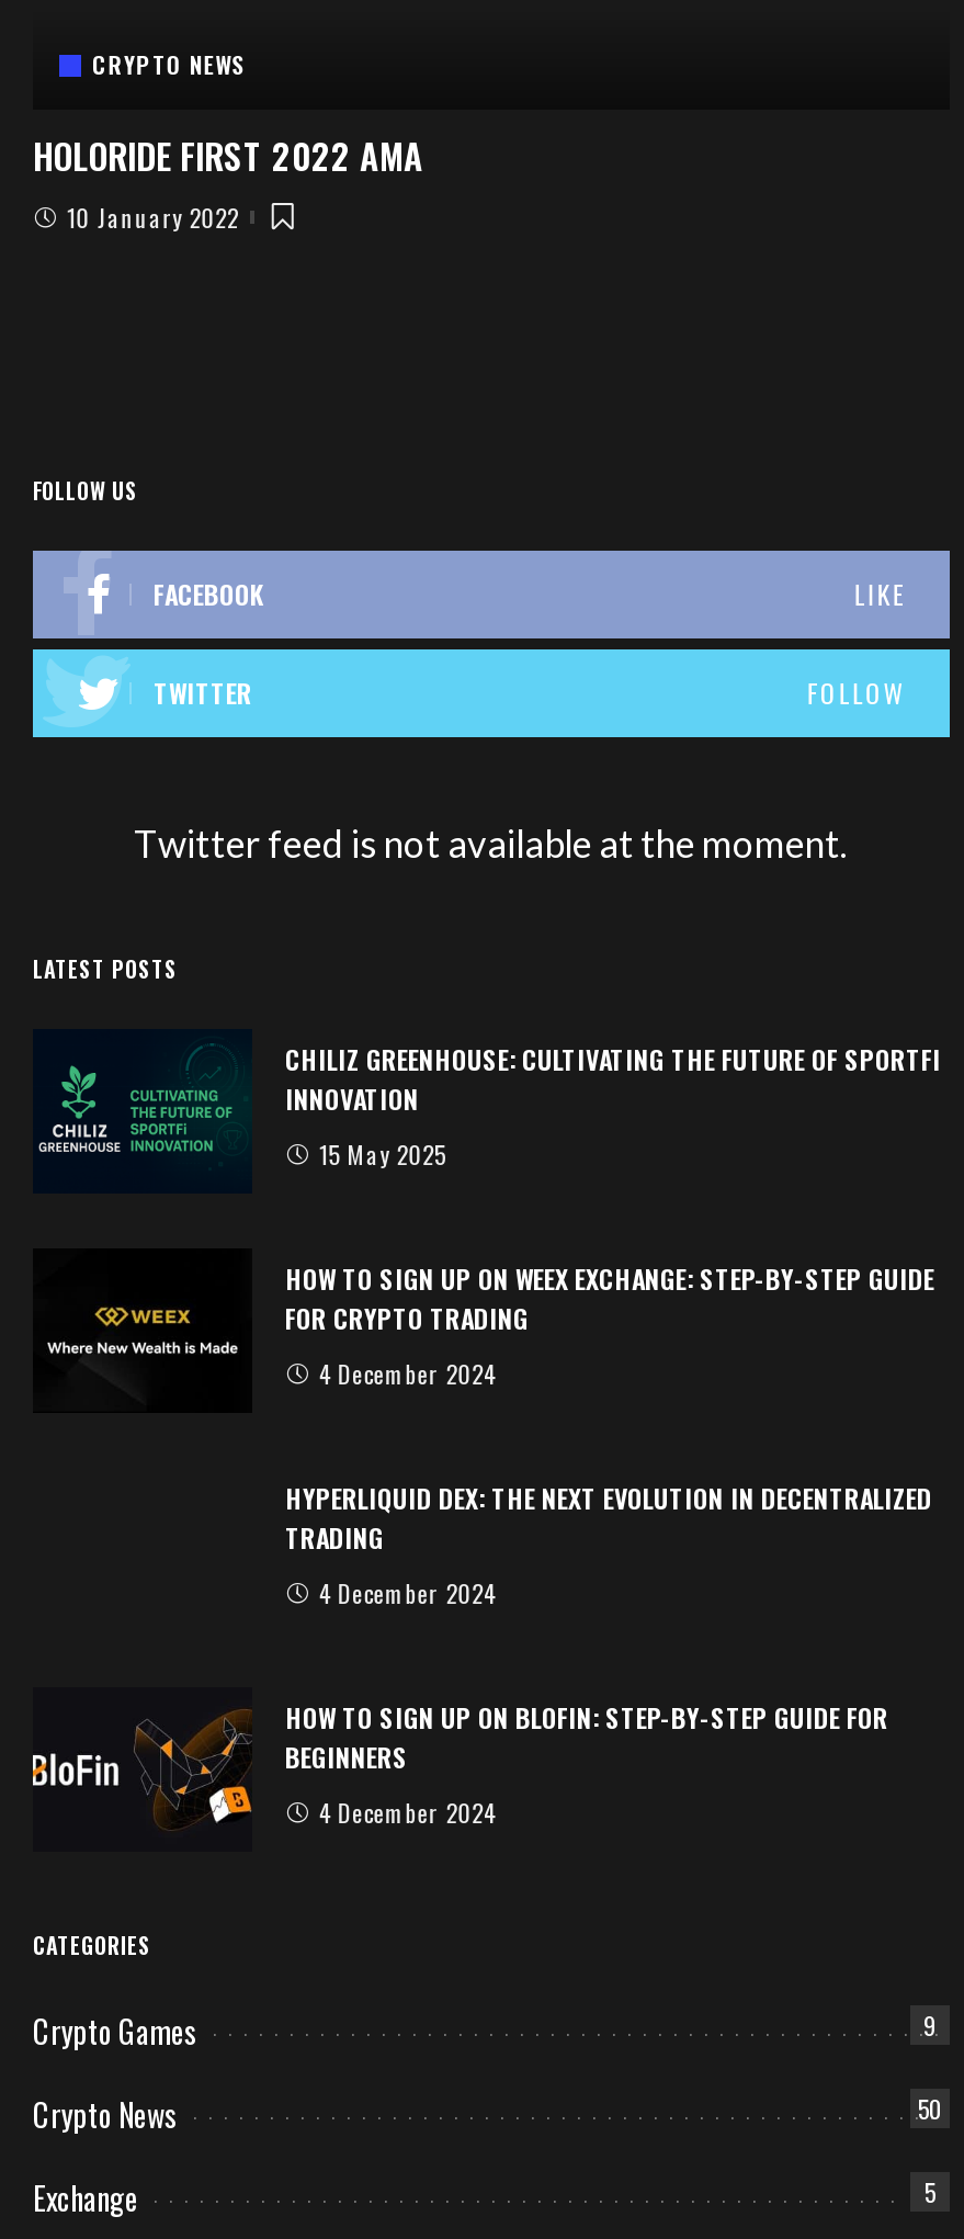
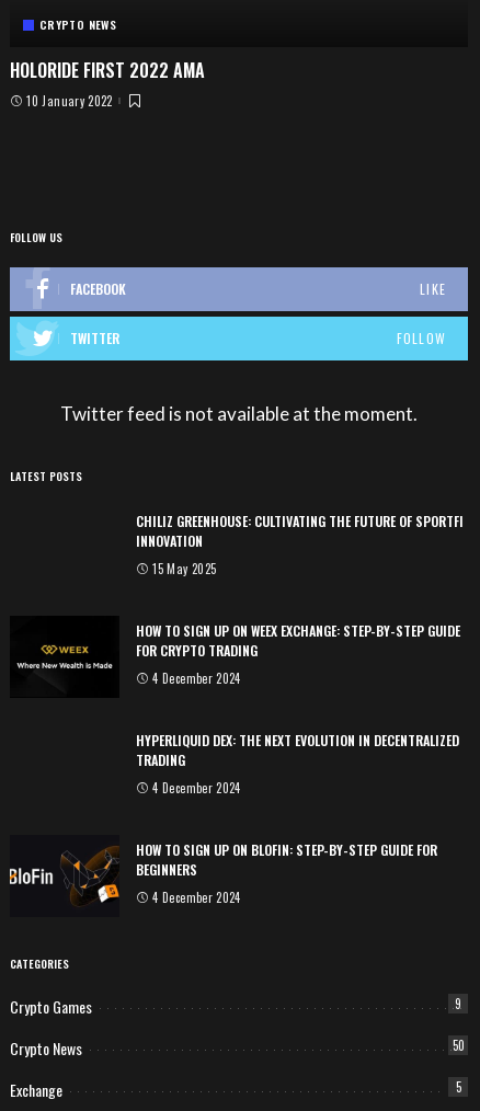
[37,1066,233,1154] [image] -> none

